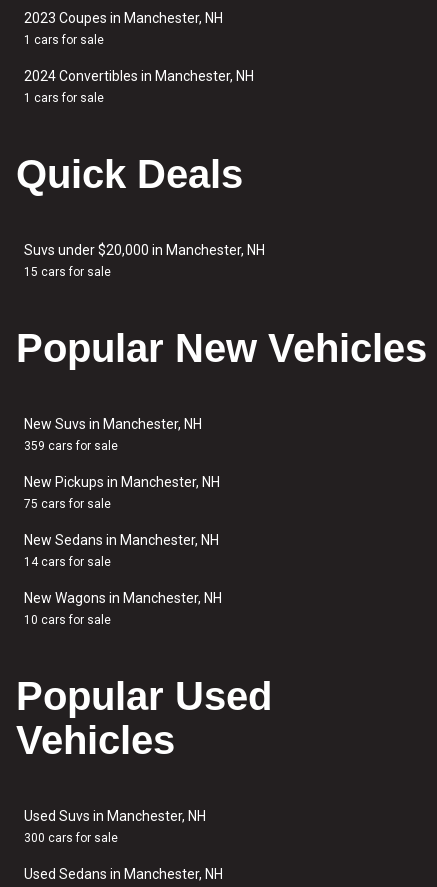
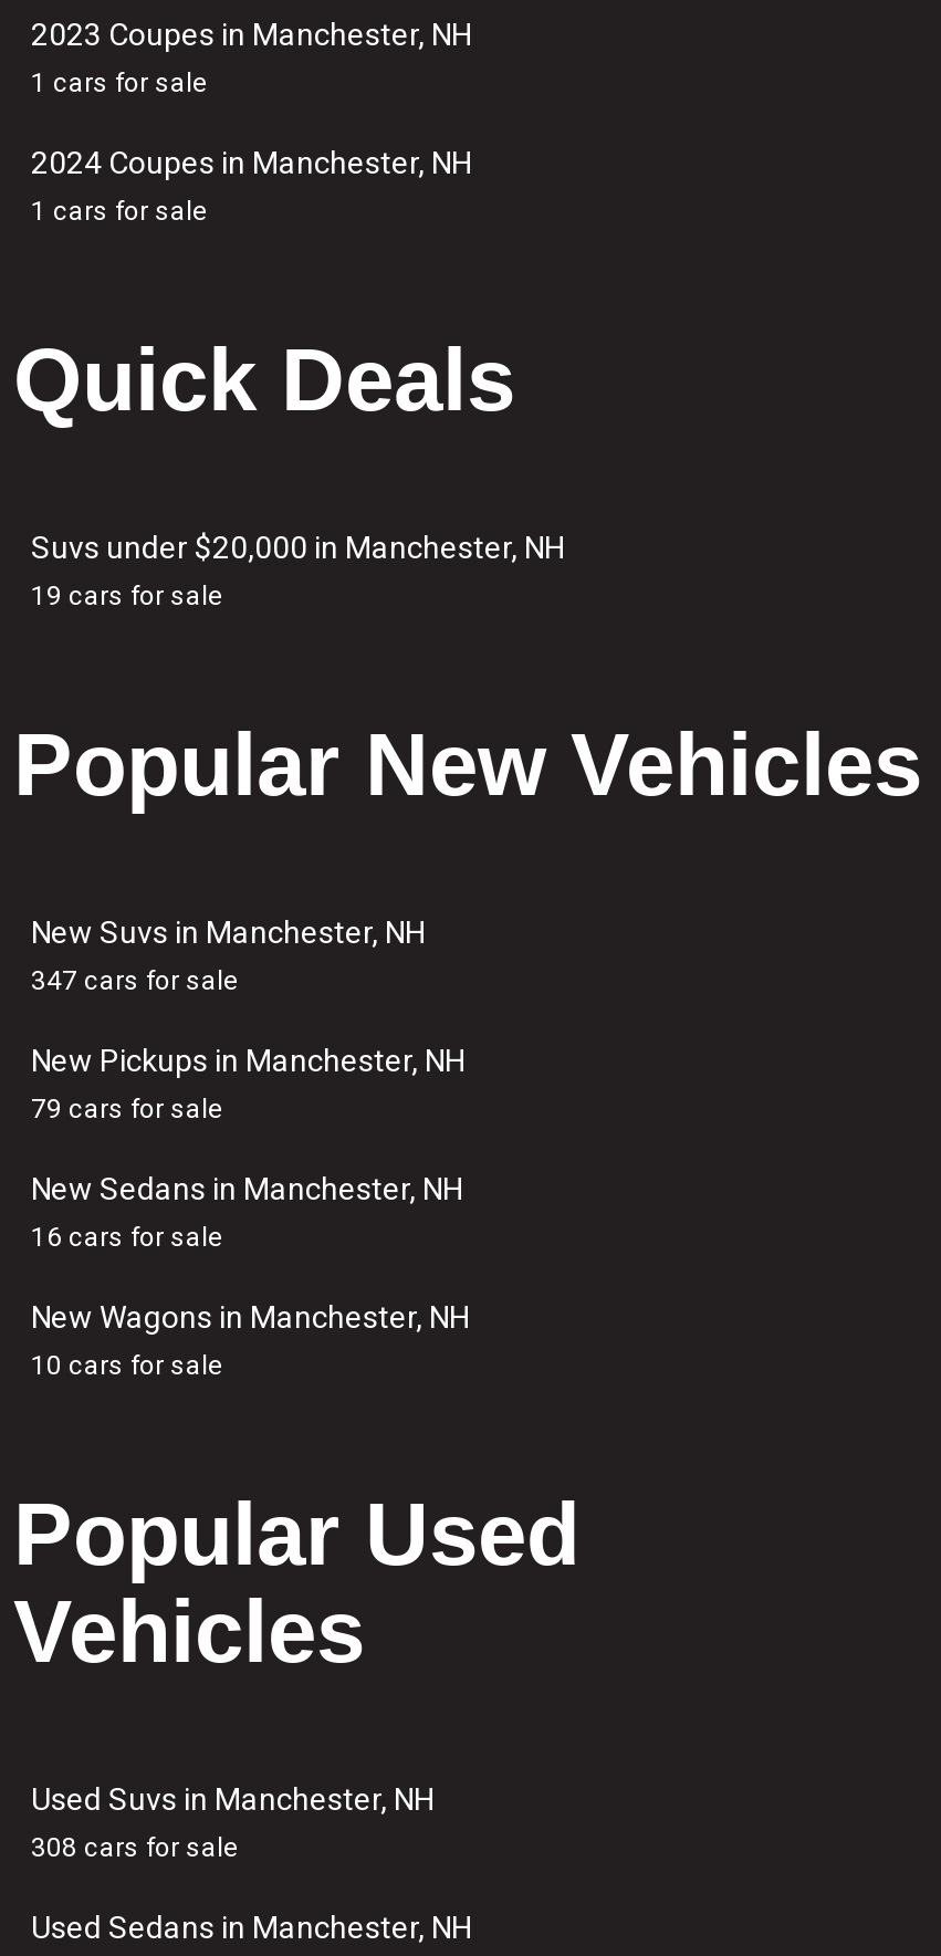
[24,68,254,84] 2024 Convertibles in Manchester, NH -> [31,145,471,180] 2024 Coupes in Manchester, NH
[24,265,111,279] 15 cars for sale -> [31,580,223,611] 19 cars for sale
[24,439,118,453] 359 cars for sale -> [31,965,239,996] 347 cars for sale
[24,497,111,511] 75 cars for sale -> [31,1094,223,1125] 79 cars for sale
[24,555,111,569] 14 cars for sale -> [31,1222,223,1253] 16 cars for sale
[24,831,118,845] 300 cars for sale -> [31,1832,239,1863] 308 cars for sale

